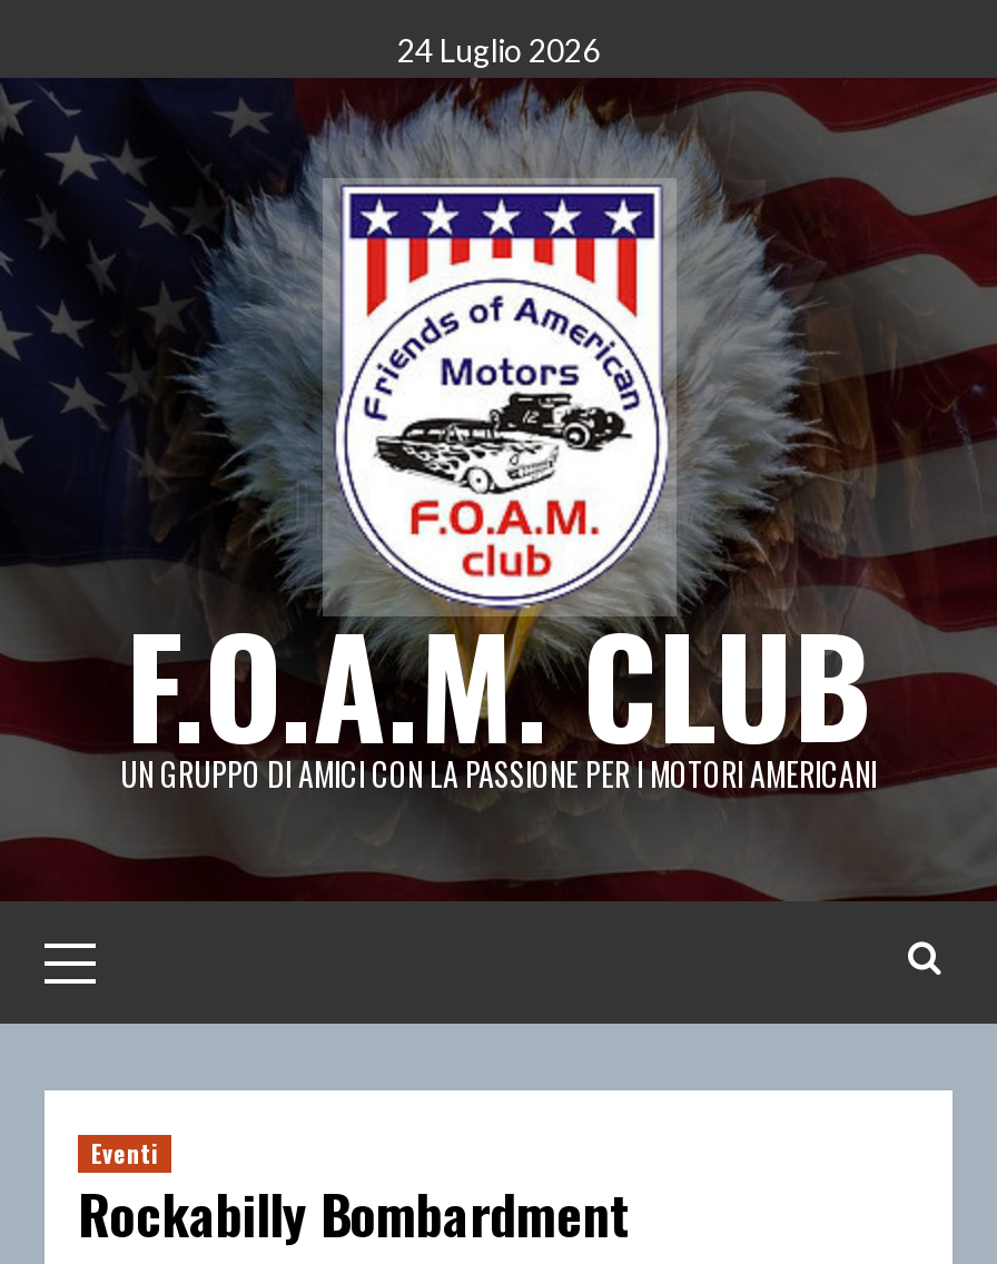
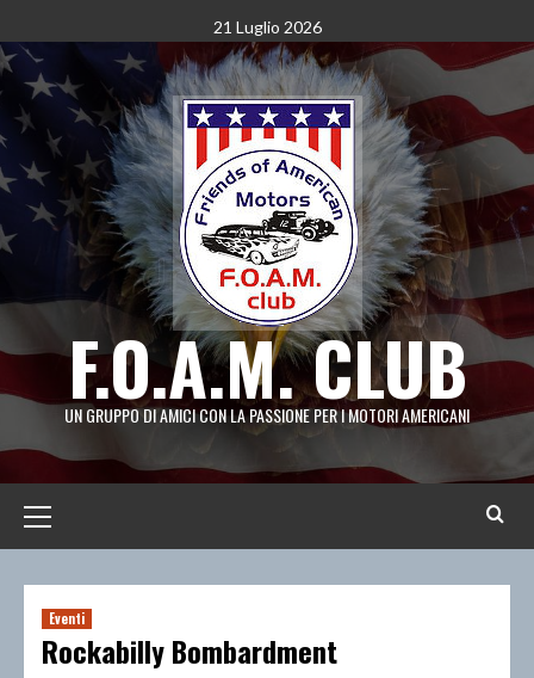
[397,31,600,69] 24 Luglio 2026 -> [213,17,321,37] 21 Luglio 2026

